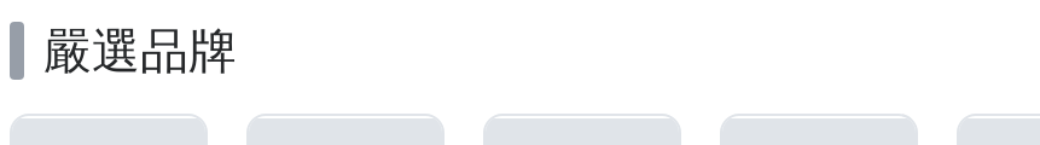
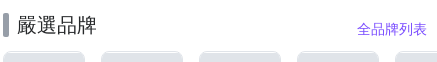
none -> [357,18,427,38] 全品牌列表

